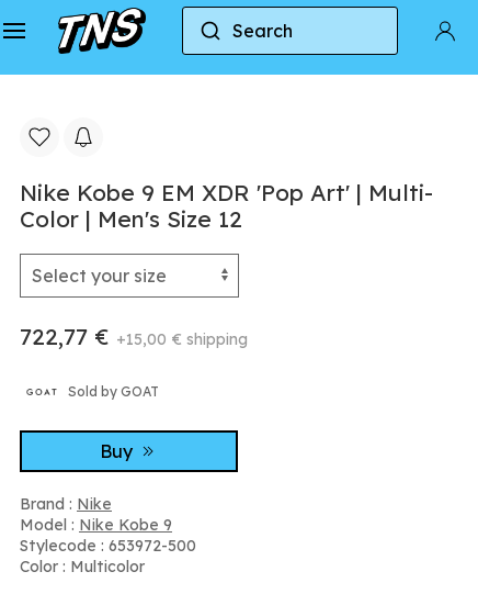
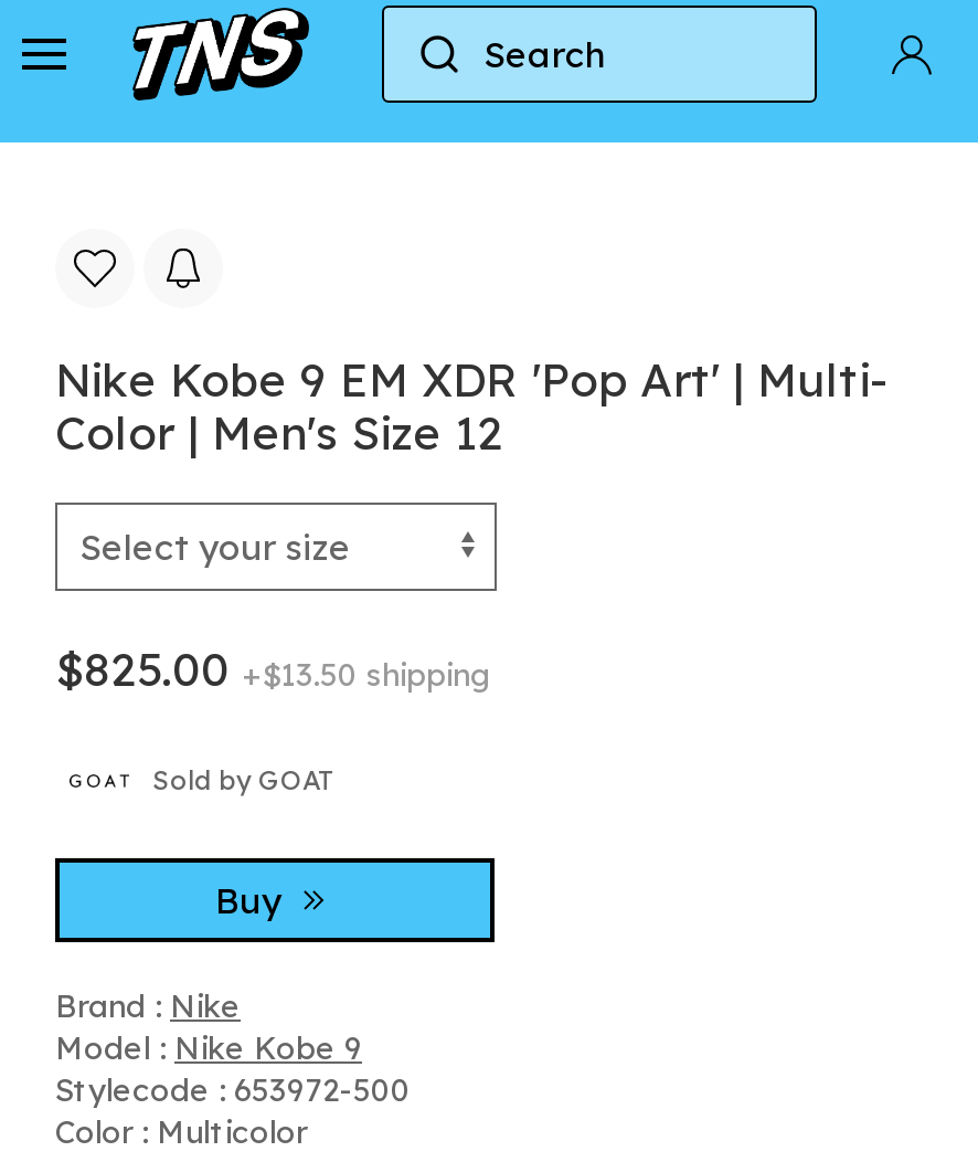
[20,322,248,350] 722,77 €+15,00 € shipping -> [55,640,490,697] $825.00 +$13.50 shipping

